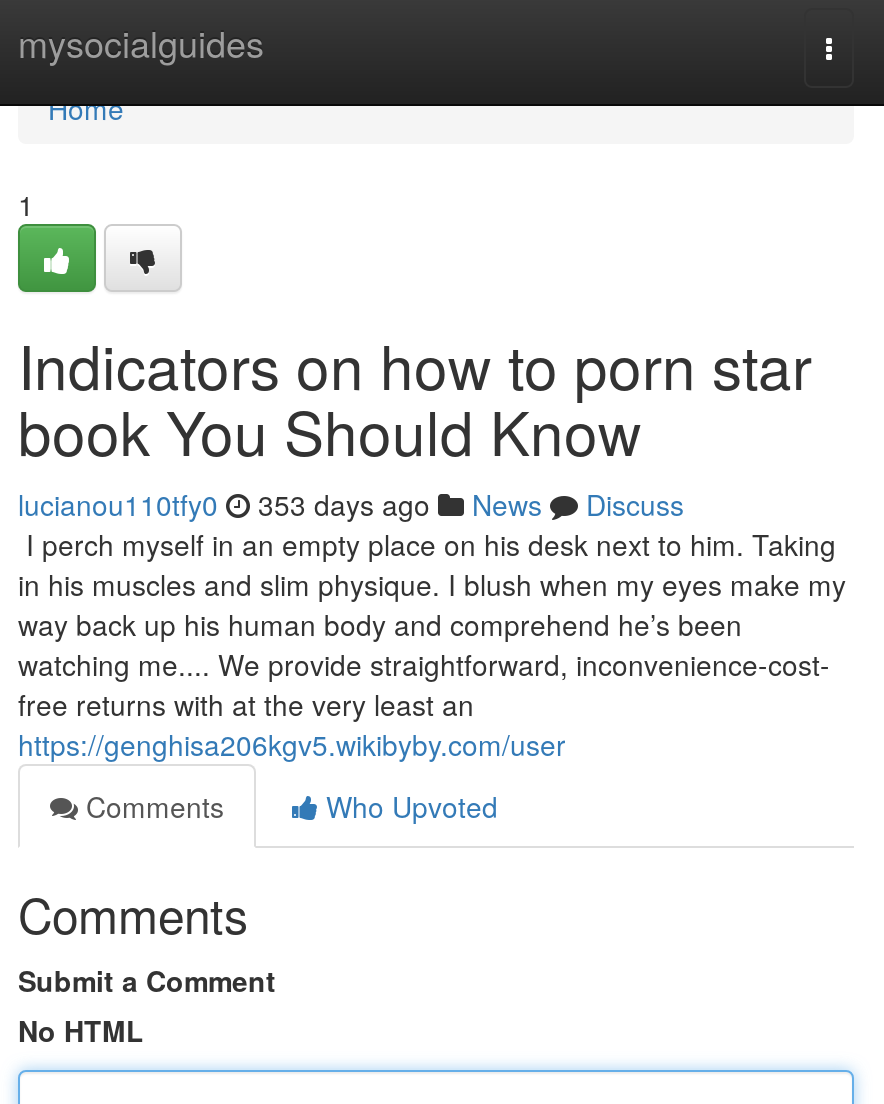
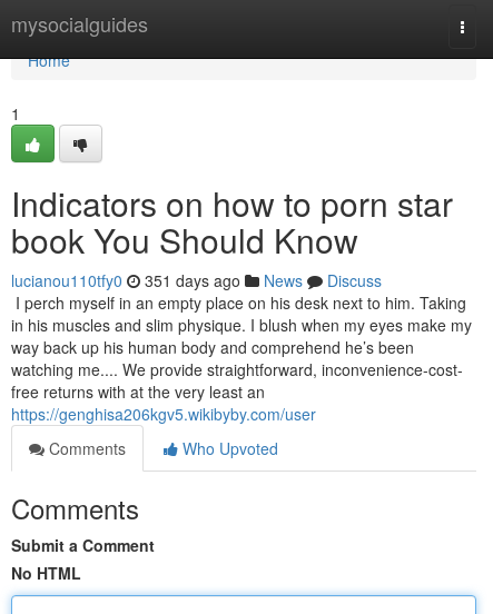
[18,484,684,524] lucianou110tfy0 353 days ago News Discuss -> [11,269,382,291] lucianou110tfy0 351 days ago News Discuss

